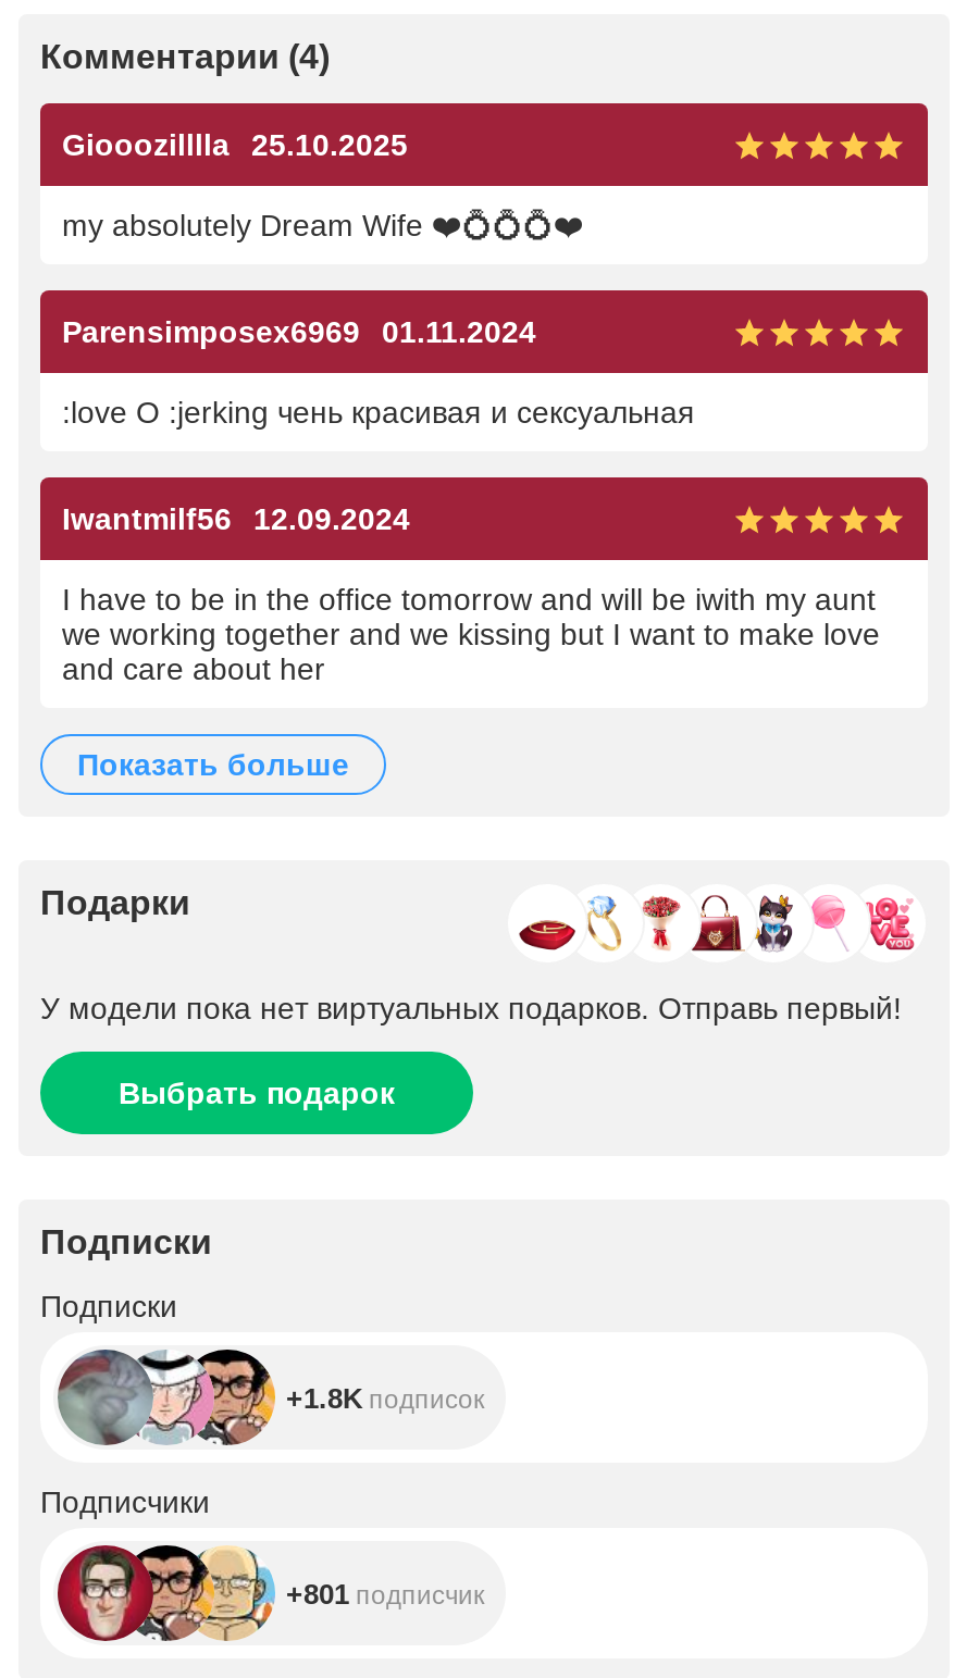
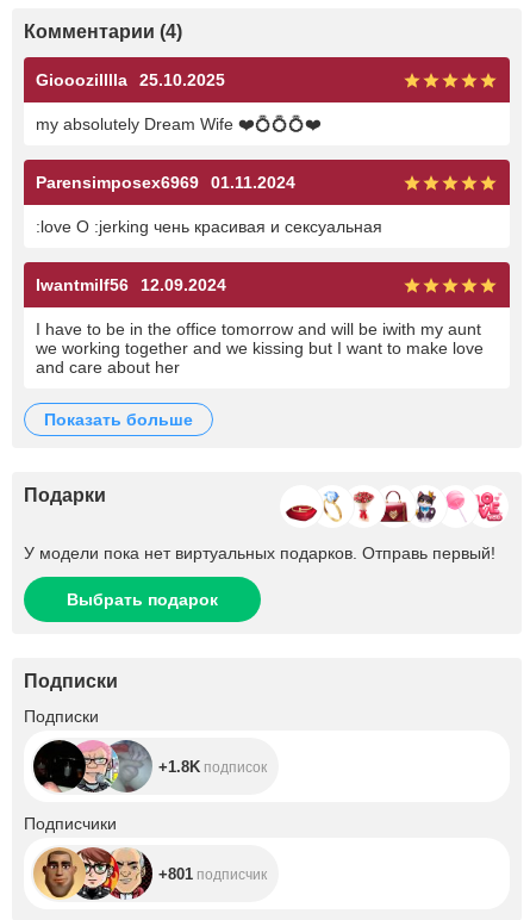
[60,1347,277,1445] [image] -> [33,740,152,792] [image]
[58,1543,275,1643] [image] -> [35,846,154,900] [image]

